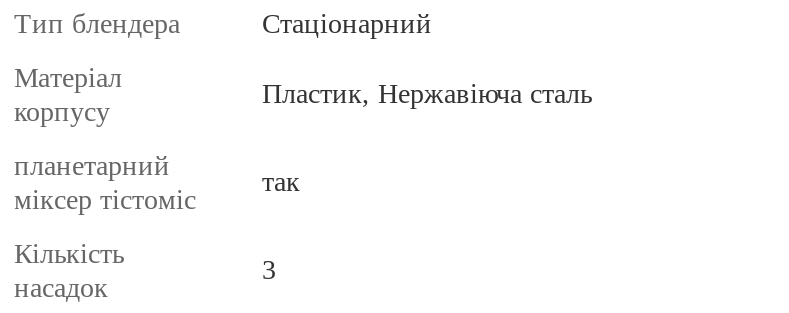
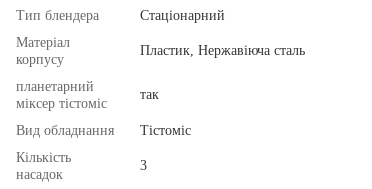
none -> [16,123,191,138] Вид обладнання | Тістоміс

